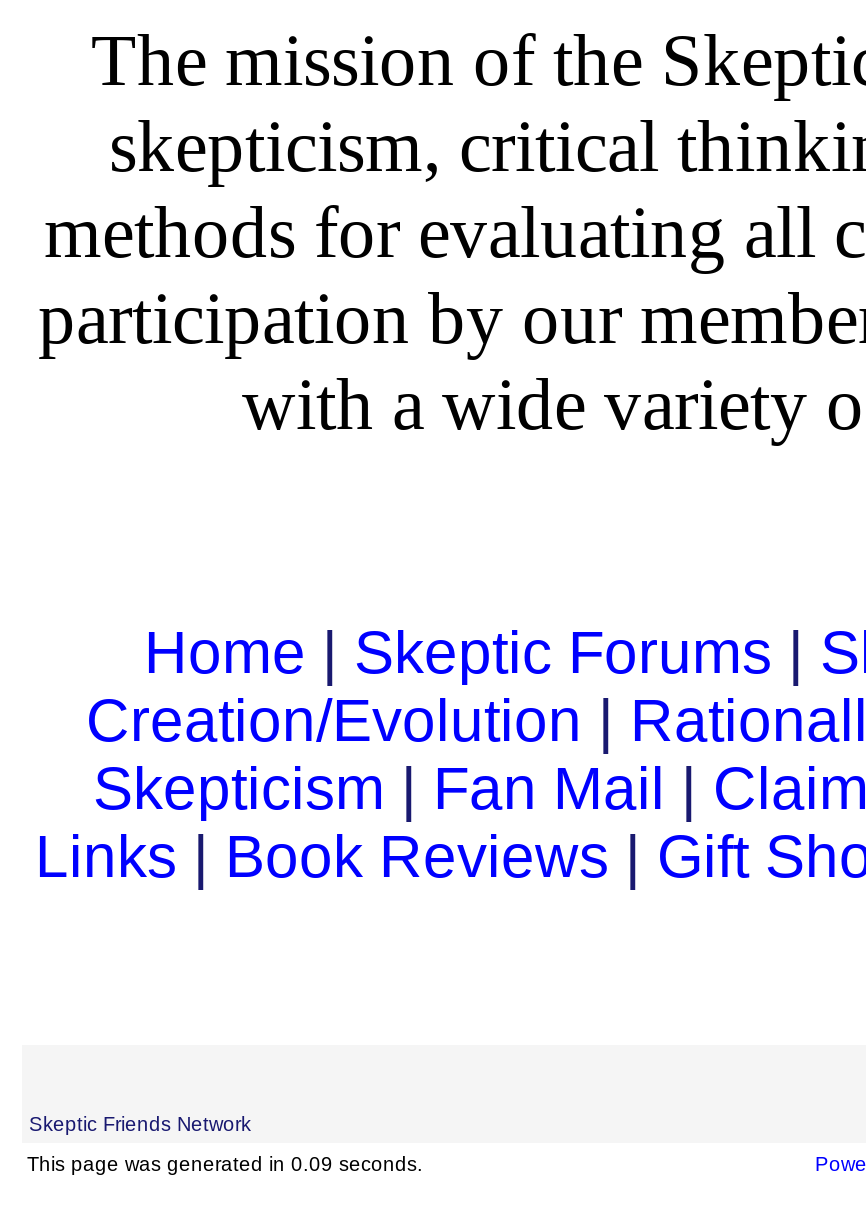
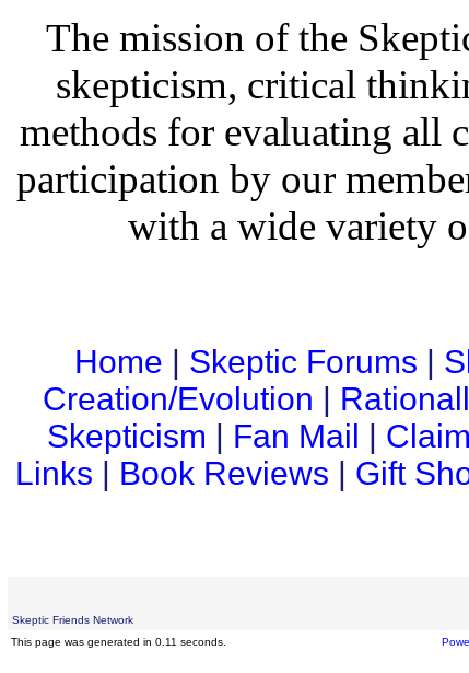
[27,1153,423,1175] This page was generated in 0.09 seconds. -> [10,636,226,648] This page was generated in 0.11 seconds.

